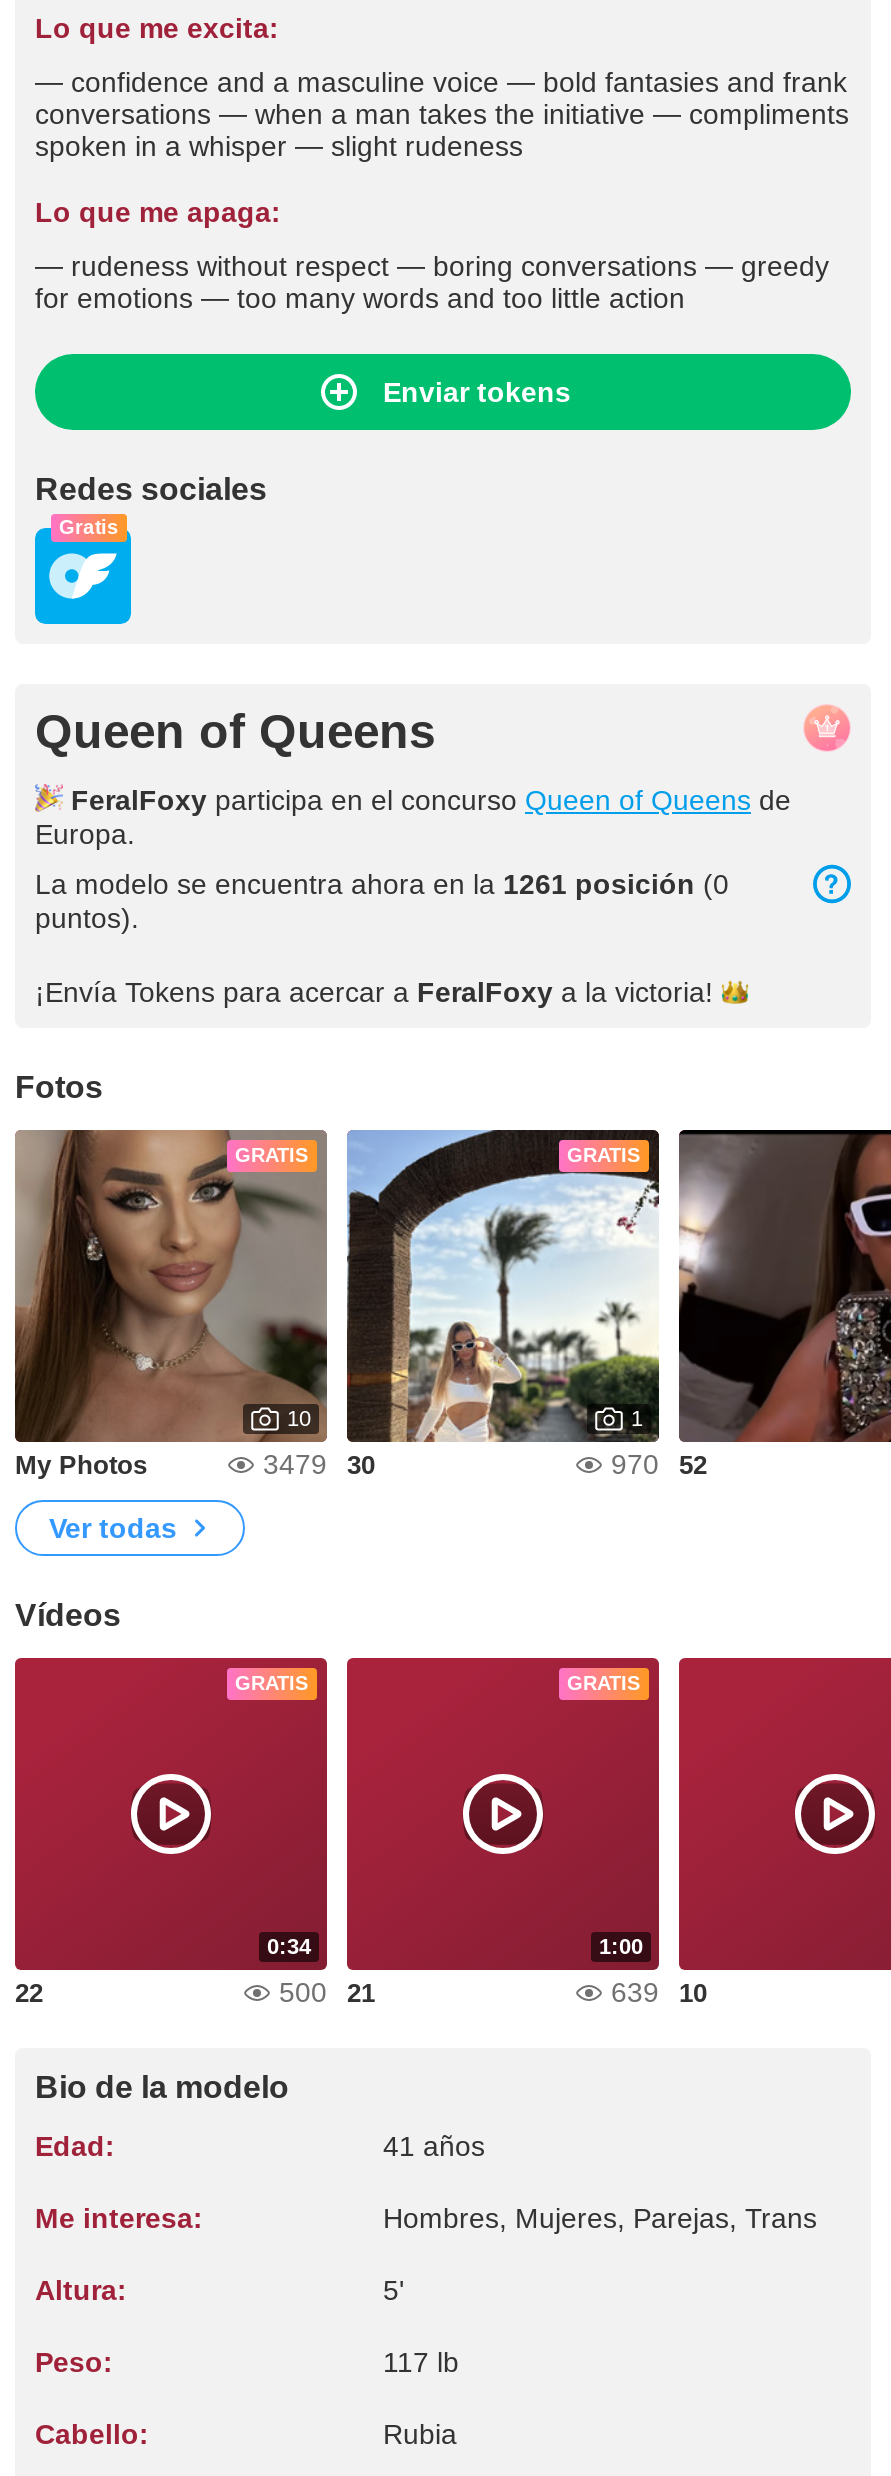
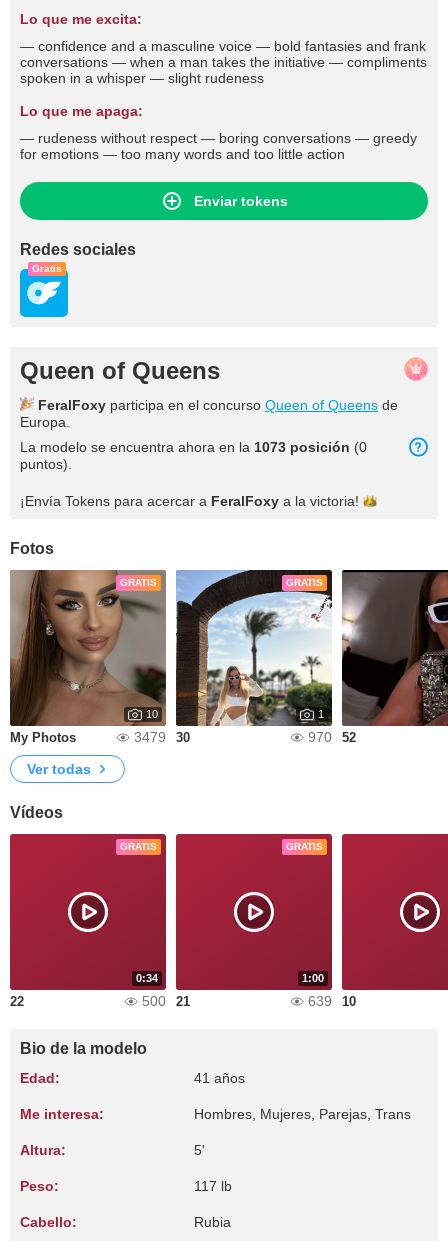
[35,868,729,900] La modelo se encuentra ahora en la 1261 posición (0 -> [20,439,367,455] La modelo se encuentra ahora en la 1073 posición (0

